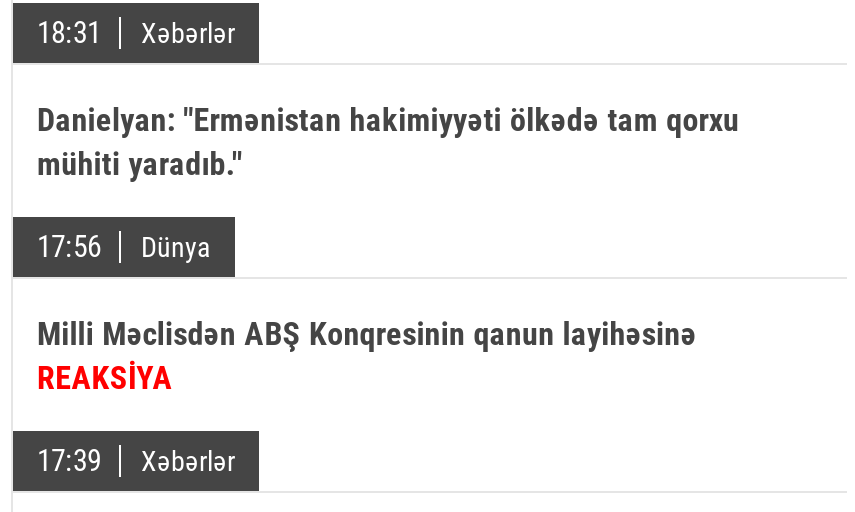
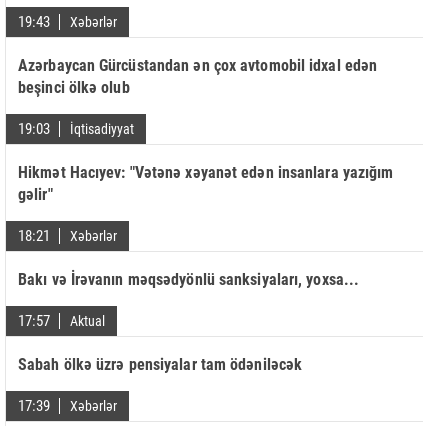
[37,14,235,50] 18:31 Xəbərlər -> [18,12,117,30] 19:43 Xəbərlər
[37,100,739,396] Danielyan: "Ermənistan hakimiyyəti ölkədə tam qorxu | mühiti yaradıb." | 17:56 | Dünya | Milli Məclisdən ABŞ Konqresinin qanun layihəsinə | REAKSİYA -> [18,55,393,373] Azərbaycan Gürcüstandan ən çox avtomobil idxal edən | beşinci ölkə olub | 19:03 | İqtisadiyyat | Hikmət Hacıyev: "Vətənə xəyanət edən insanlara yazığım | gəlir" | 18:21 | Xəbərlər | Bakı və İrəvanın məqsədyönlü sanksiyaları, yoxsa... | 17:57 | Aktual | Sabah ölkə üzrə pensiyalar tam ödəniləcək

